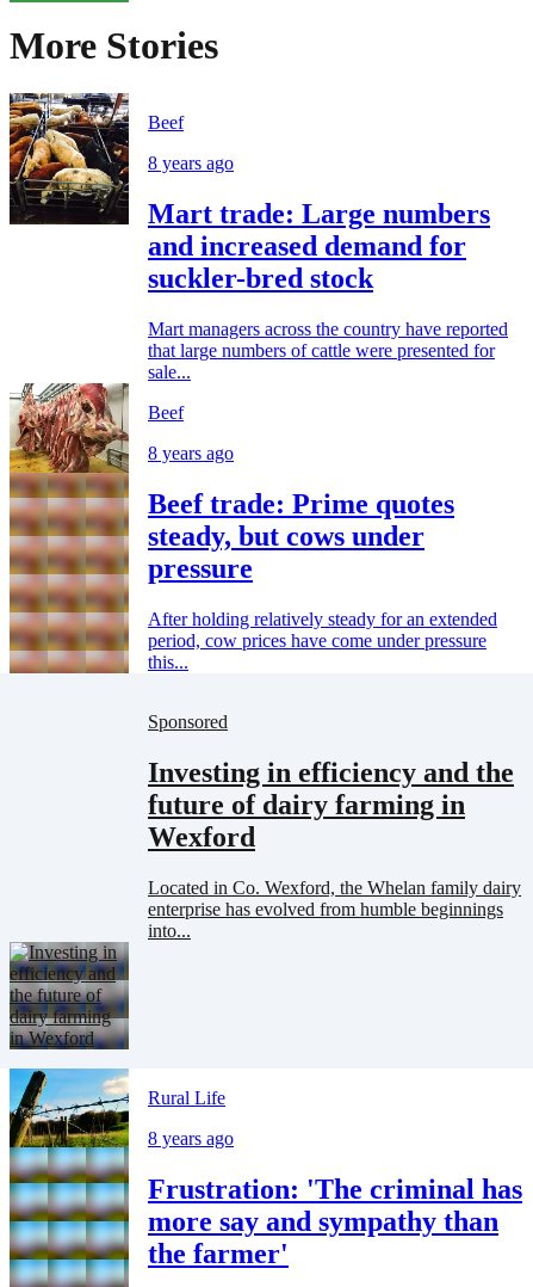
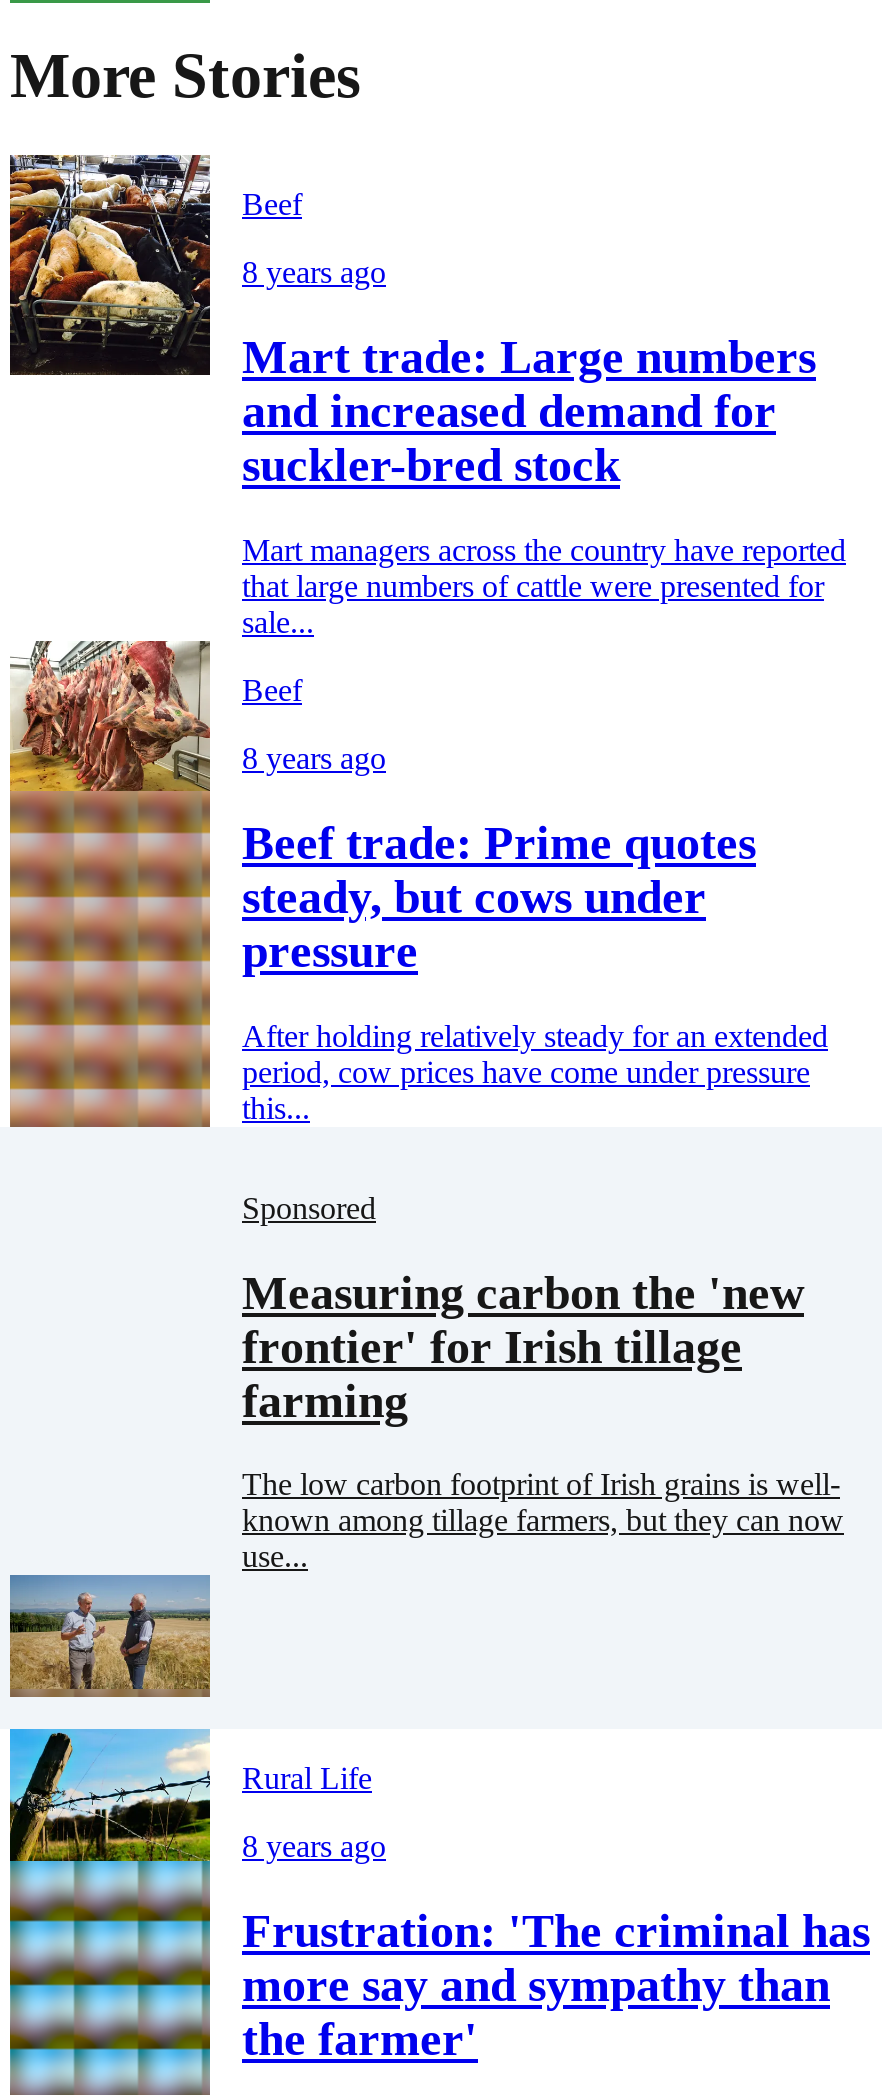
[148,757,514,852] Investing in efficiency and the | future of dairy farming in | Wexford -> [242,1266,804,1426] Measuring carbon the 'new | frontier' for Irish tillage | farming
[148,877,521,940] Located in Co. Wexford, the Whelan family dairy | enterprise has evolved from humble beginnings | into... -> [242,1468,844,1574] The low carbon footprint of Irish grains is well- | known among tillage farmers, but they can now | use...
[10,942,130,1051] [image] -> [10,1575,212,1699] [image]

